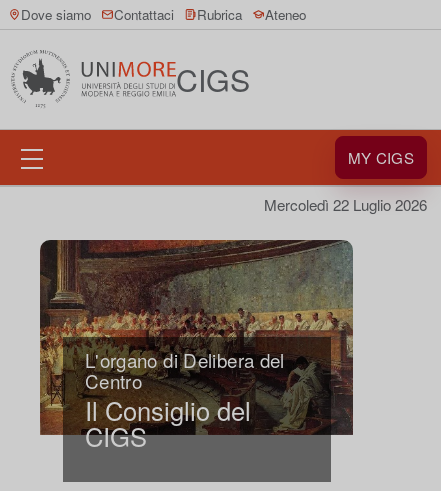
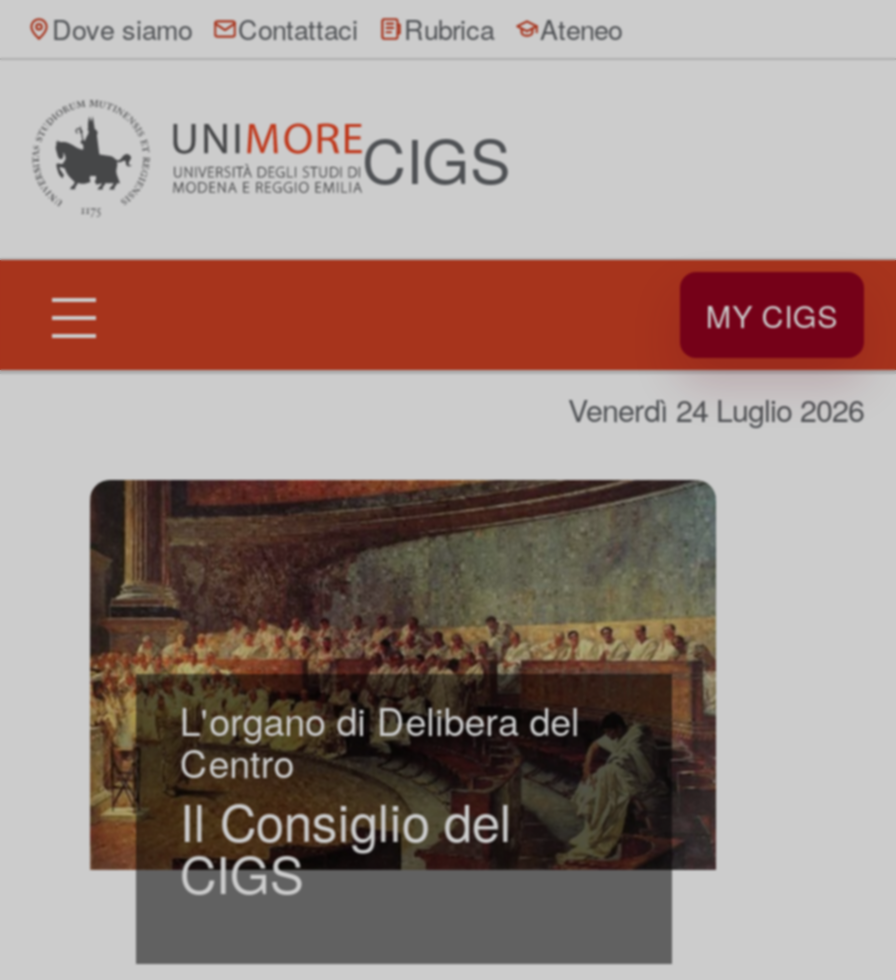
[264,194,427,215] Mercoledì 22 Luglio 2026 -> [568,389,864,431] Venerdì 24 Luglio 2026

